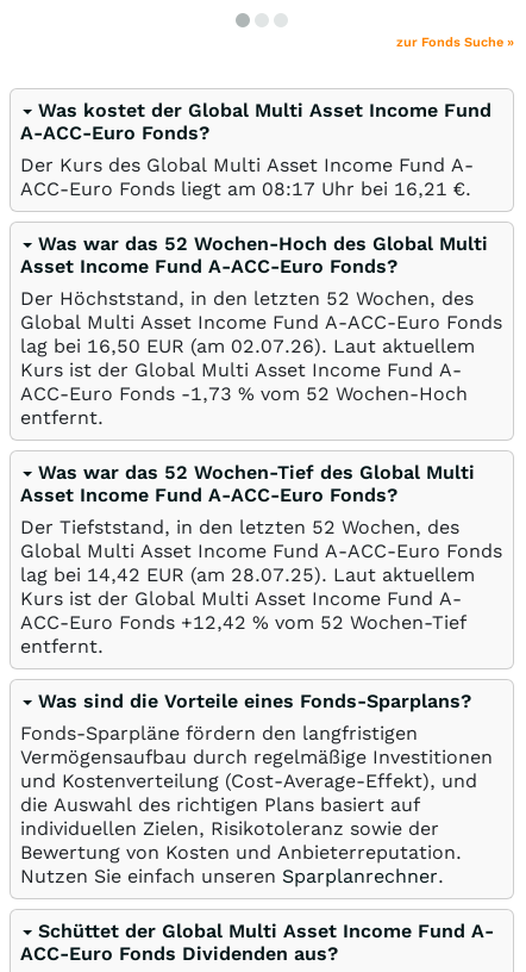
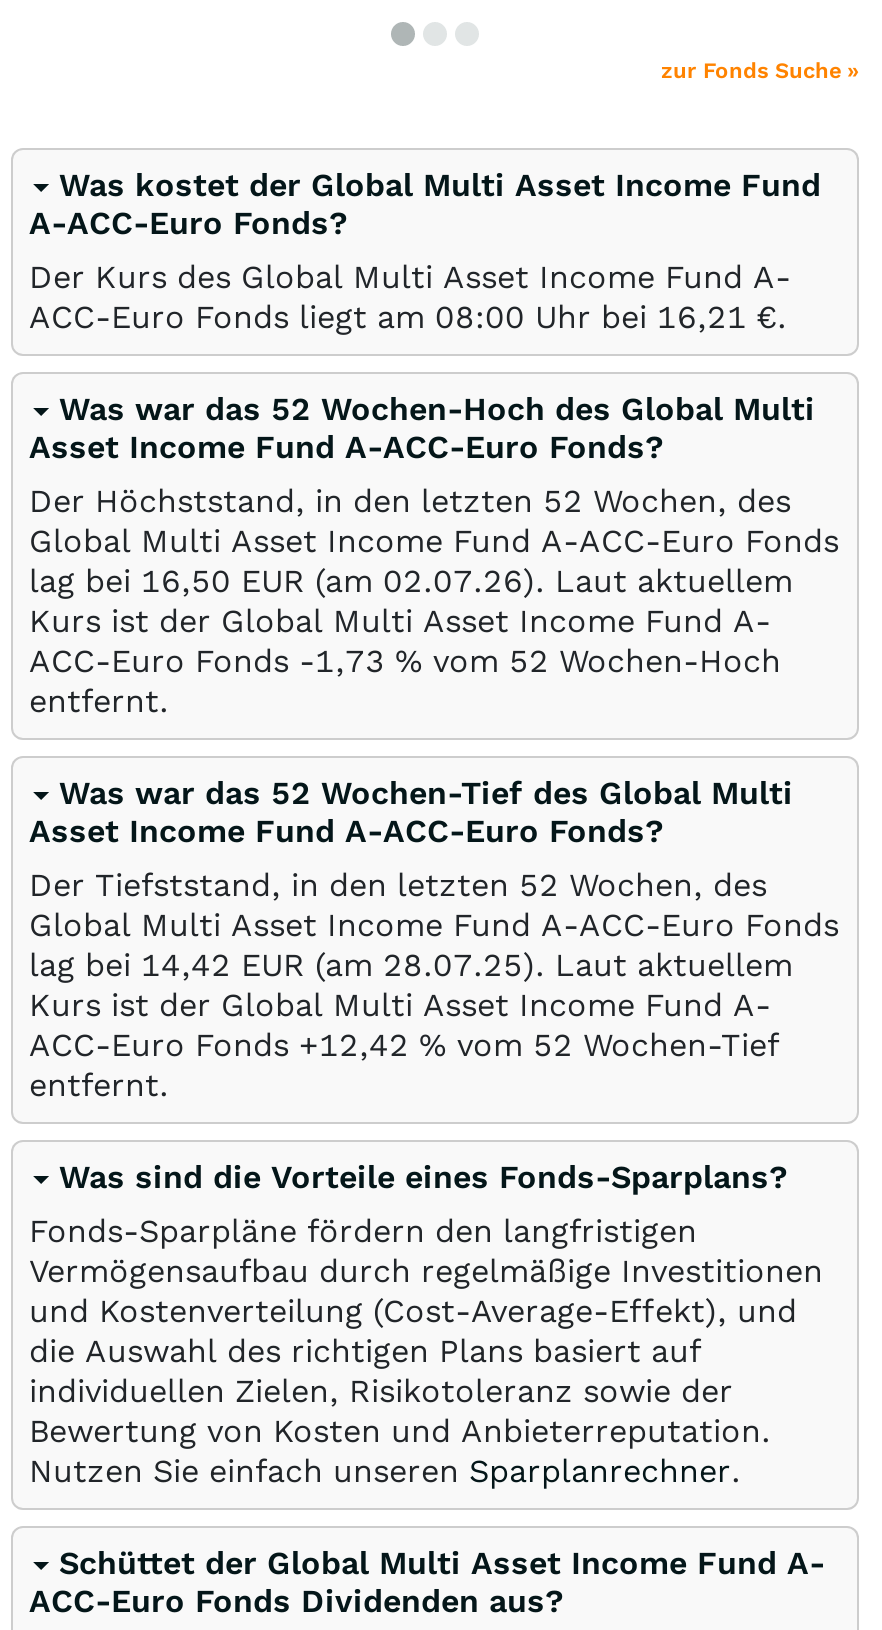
[20,177,471,200] ACC-Euro Fonds liegt am 08:17 Uhr bei 16,21 €. -> [29,298,787,336] ACC-Euro Fonds liegt am 08:00 Uhr bei 16,21 €.

